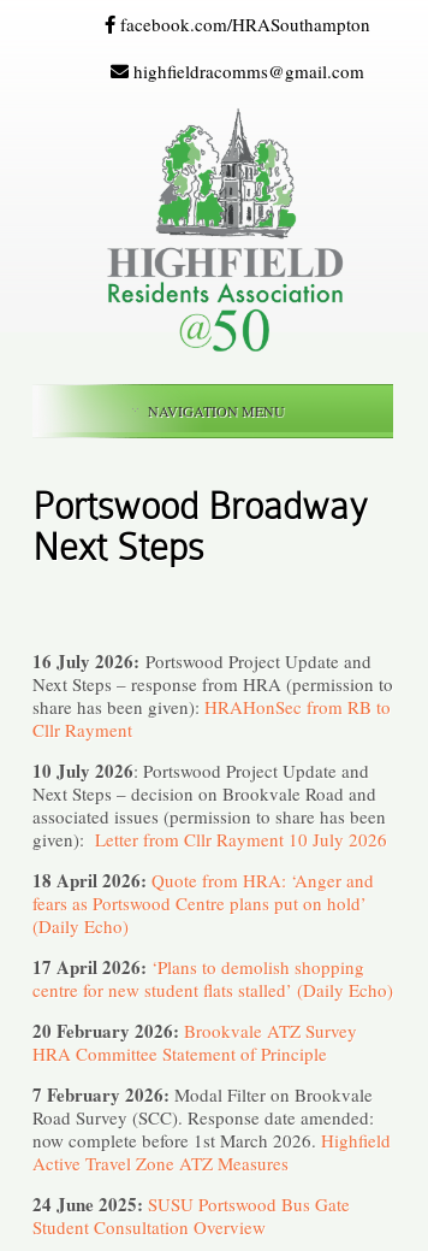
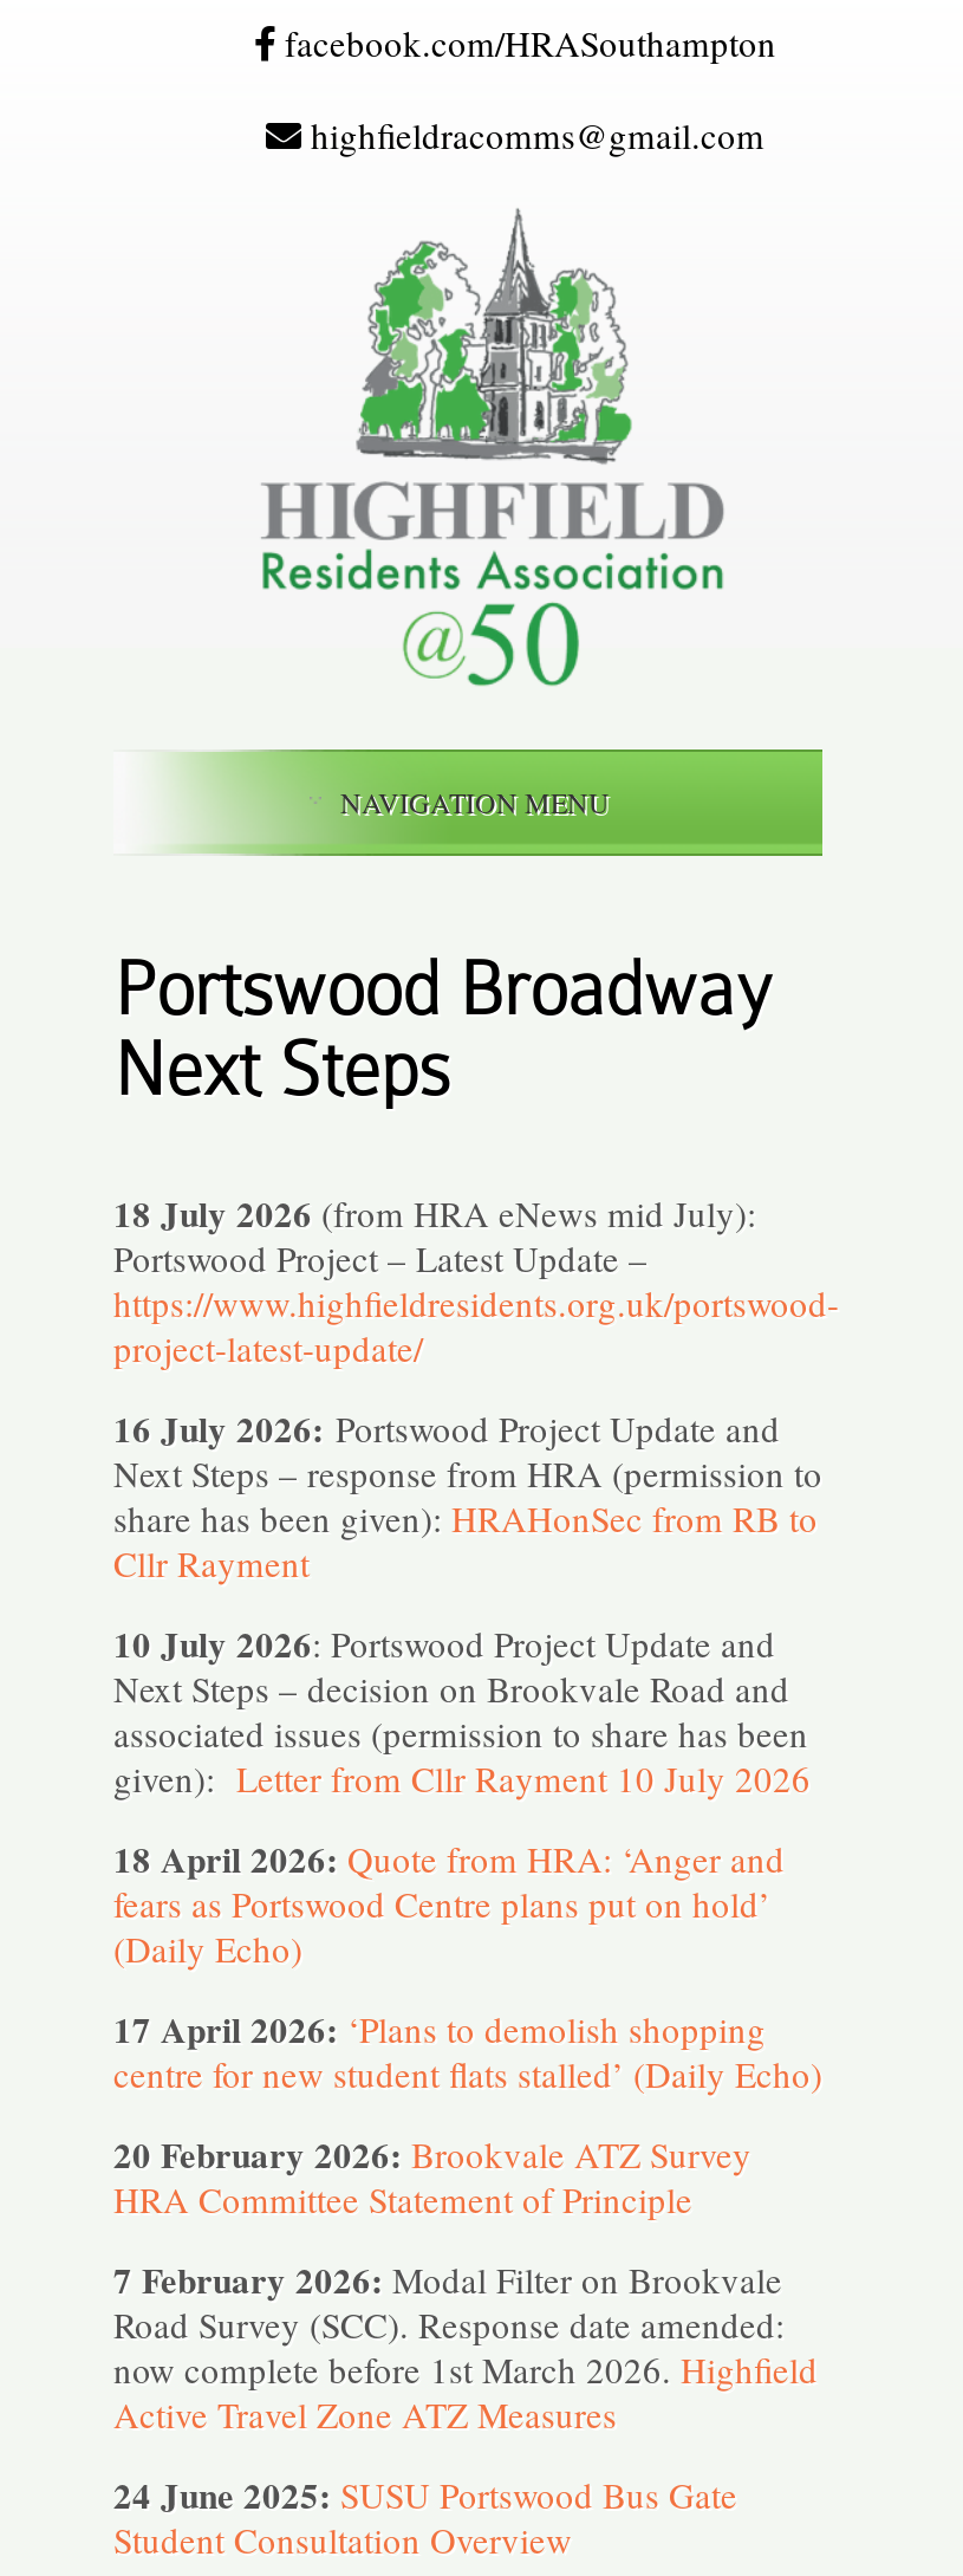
none -> [113,1187,839,1372] 18 July 2026 (from HRA eNews mid July): | Portswood Project – Latest Update – | https://www.highfieldresidents.org.uk/portswood- | project-latest-update/

